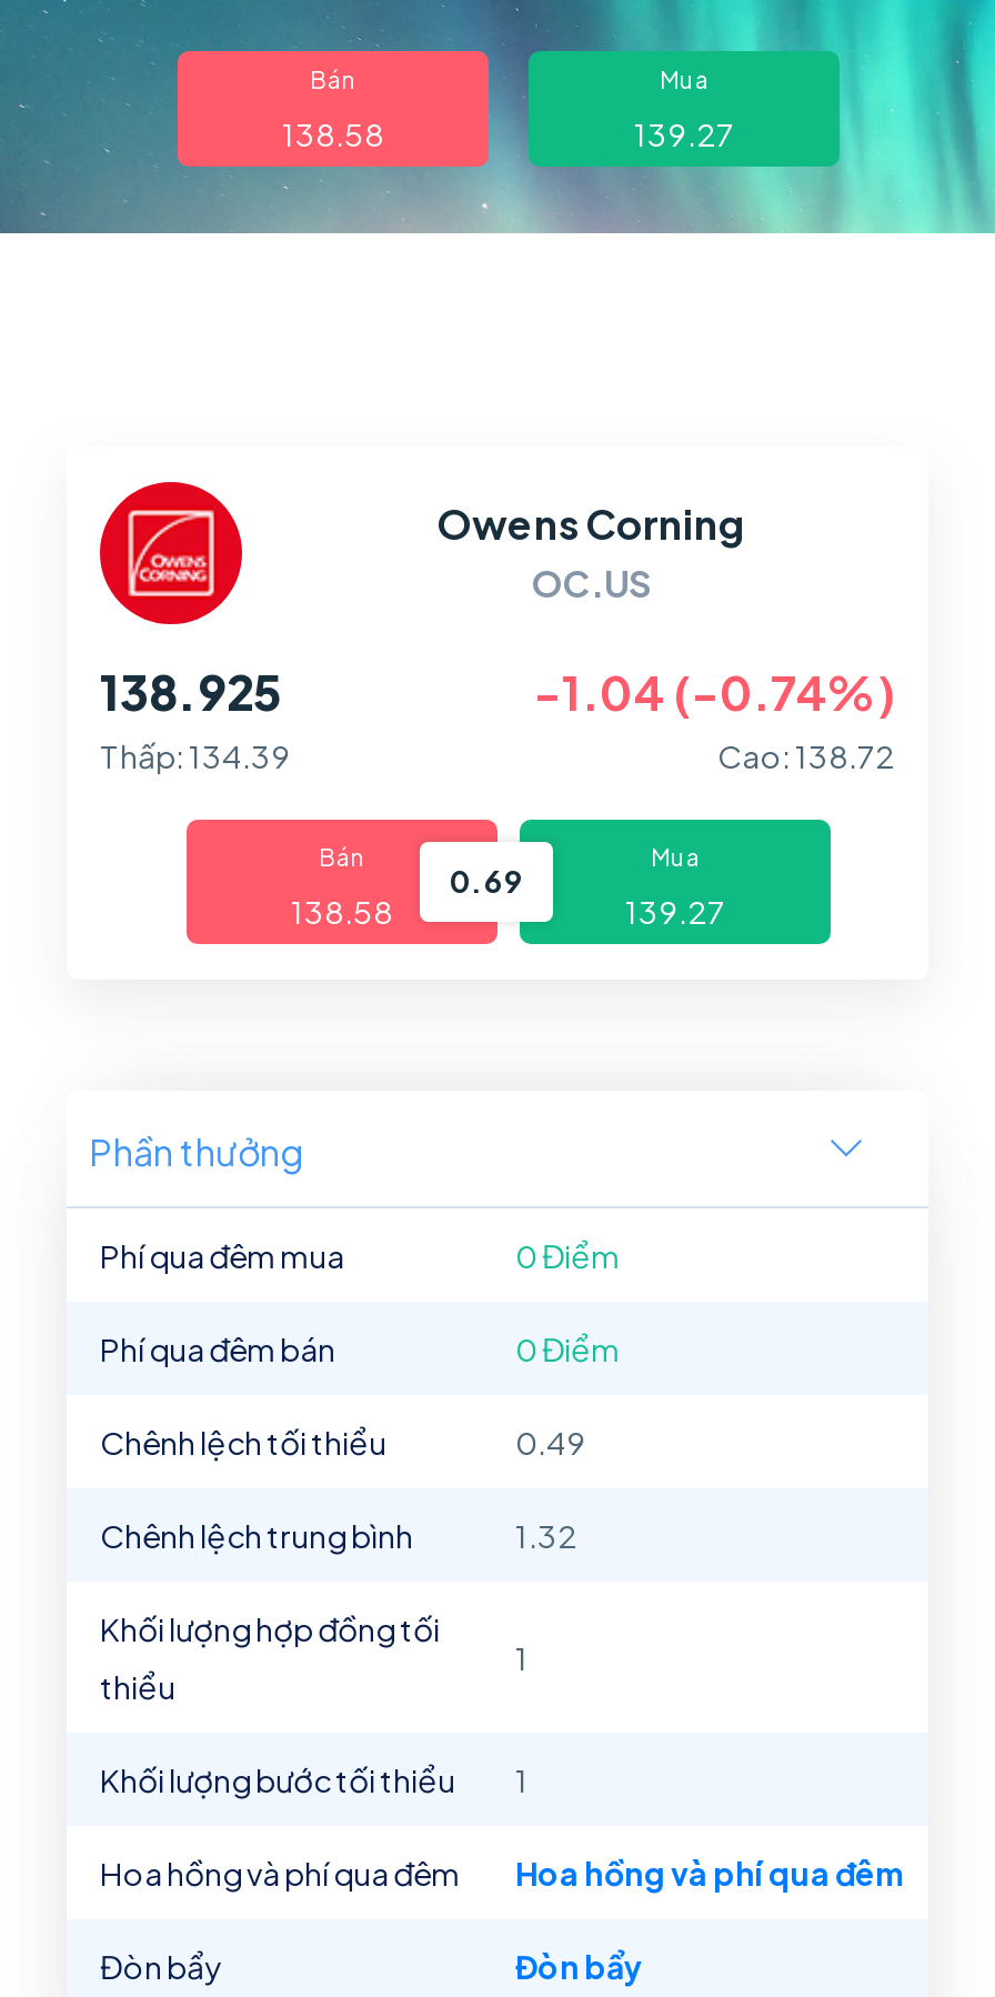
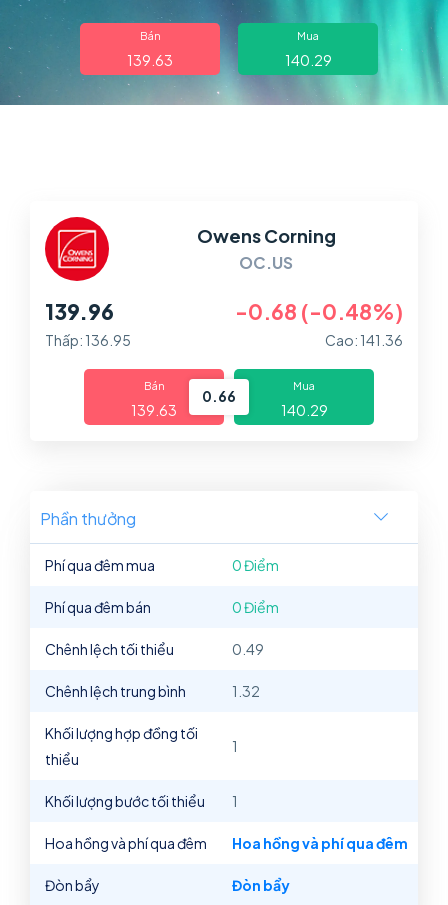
[282,113,384,153] 138.58 -> [127,51,173,69] 139.63
[634,113,734,153] 139.27 -> [284,51,331,69] 140.29
[100,662,282,722] 138.925 -> [45,298,114,325] 139.96
[533,662,895,722] -1.04 (-0.74%) -> [235,298,403,325] -0.68 (-0.48%)
[100,735,291,775] Thấp: 134.39 -> [45,331,131,349] Thấp: 136.95
[717,735,895,775] Cao: 138.72 -> [325,331,403,349] Cao: 141.36
[449,862,524,900] 0.69 -> [202,388,236,405] 0.66
[291,891,393,931] 138.58 -> [131,401,177,419] 139.63
[625,891,725,931] 139.27 -> [280,401,327,419] 140.29

